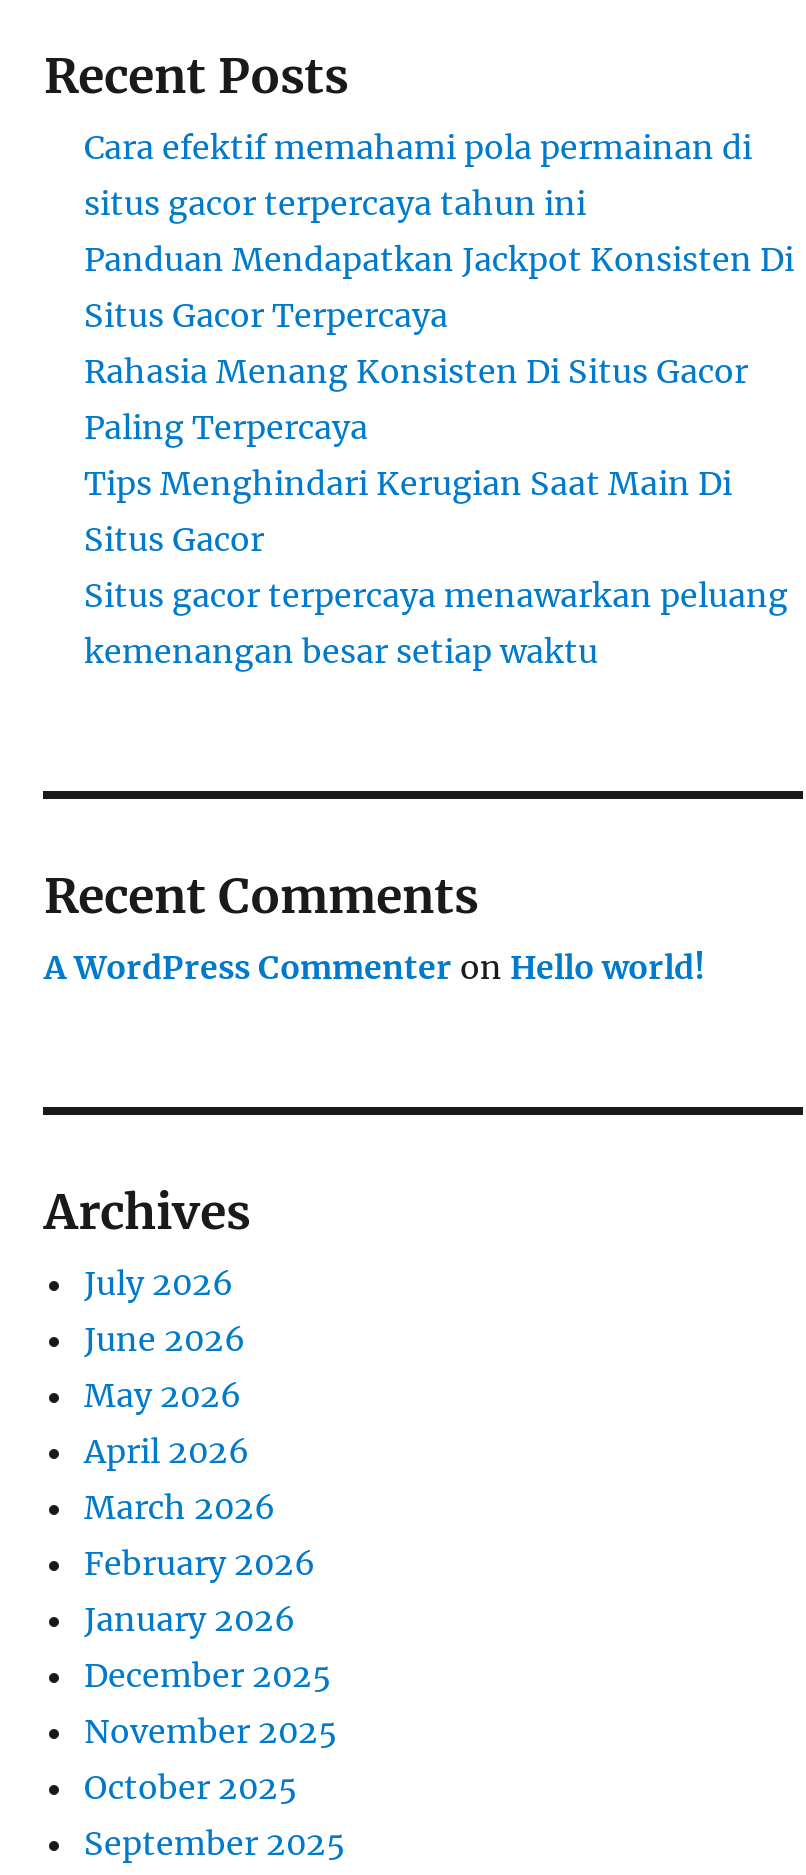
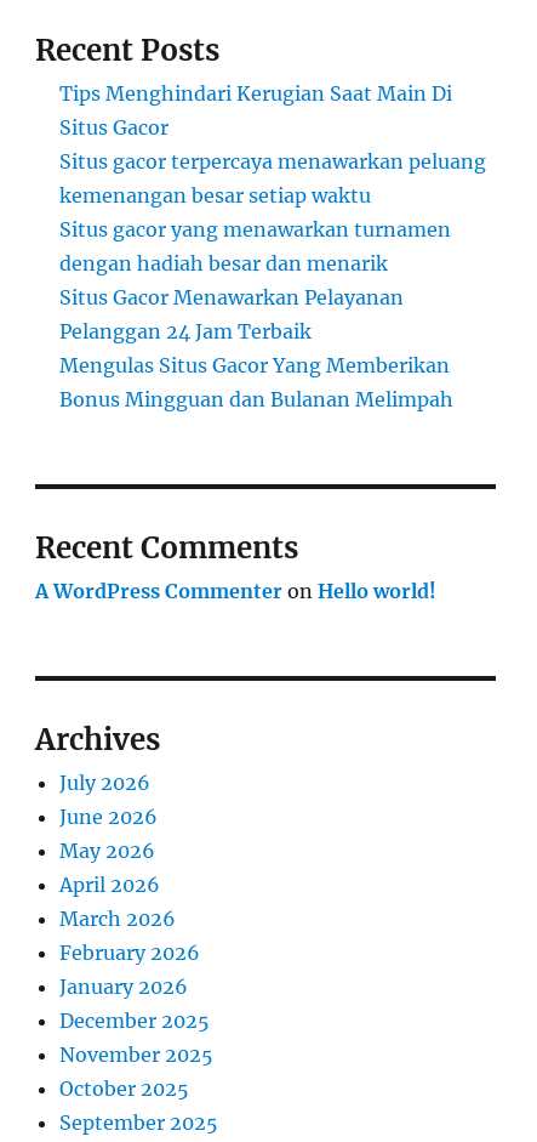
[84,127,794,447] Cara efektif memahami pola permainan di | situs gacor terpercaya tahun ini | Panduan Mendapatkan Jackpot Konsisten Di | Situs Gacor Terpercaya | Rahasia Menang Konsisten Di Situs Gacor | Paling Terpercaya -> none
moved [84,463,788,671] -> [60,81,487,208]: Tips Menghindari Kerugian Saat Main Di | Situs Gacor | Situs gacor terpercaya menawarkan peluang | kemenangan besar setiap waktu
none -> [60,217,454,412] Situs gacor yang menawarkan turnamen | dengan hadiah besar dan menarik | Situs Gacor Menawarkan Pelayanan | Pelanggan 24 Jam Terbaik | Mengulas Situs Gacor Yang Memberikan | Bonus Mingguan dan Bulanan Melimpah

